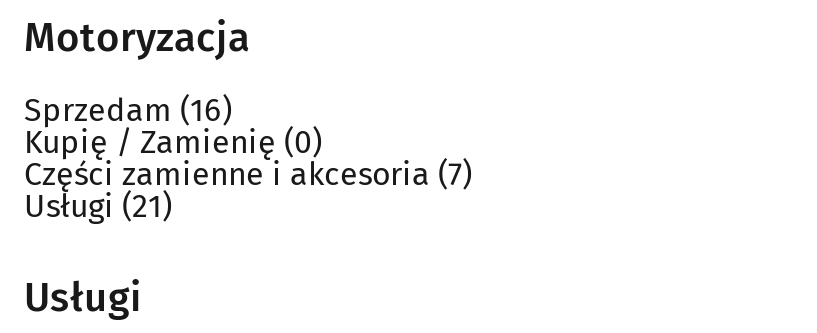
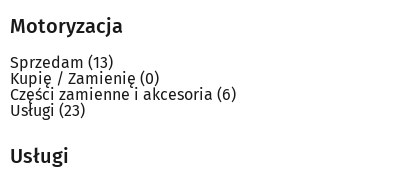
[24,90,232,128] Sprzedam (16) -> [10,52,113,71] Sprzedam (13)
[24,154,472,192] Części zamienne i akcesoria (7) -> [10,84,236,103] Części zamienne i akcesoria (6)
[24,186,172,224] Usługi (21) -> [10,100,85,119] Usługi (23)

